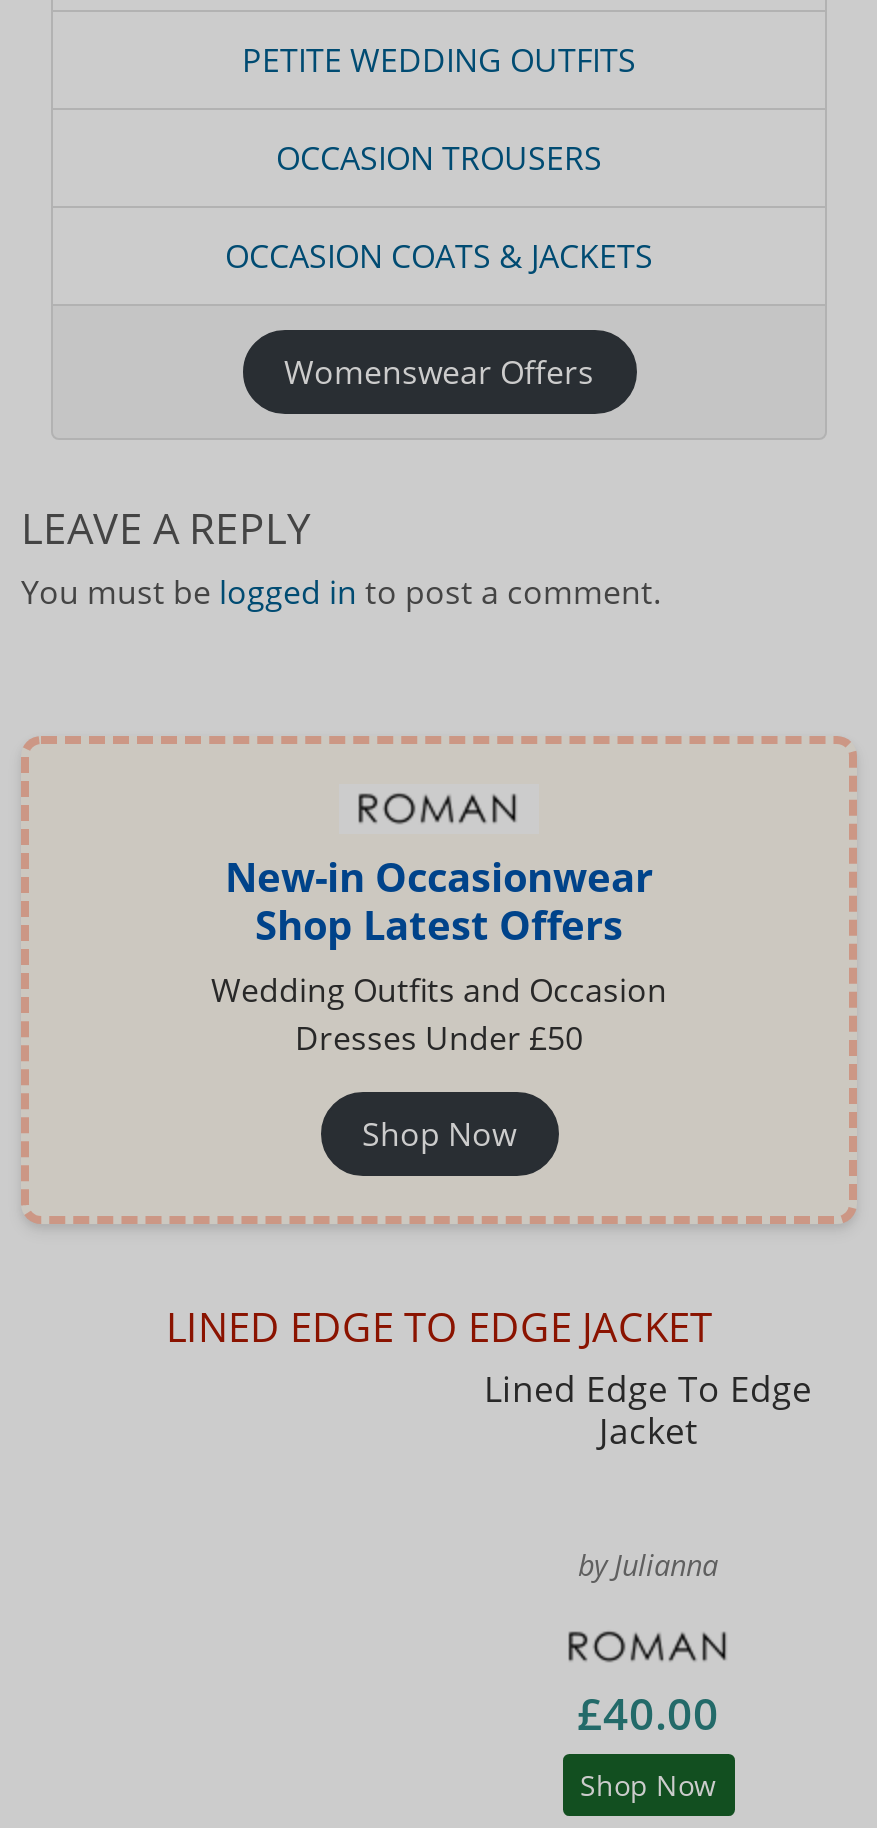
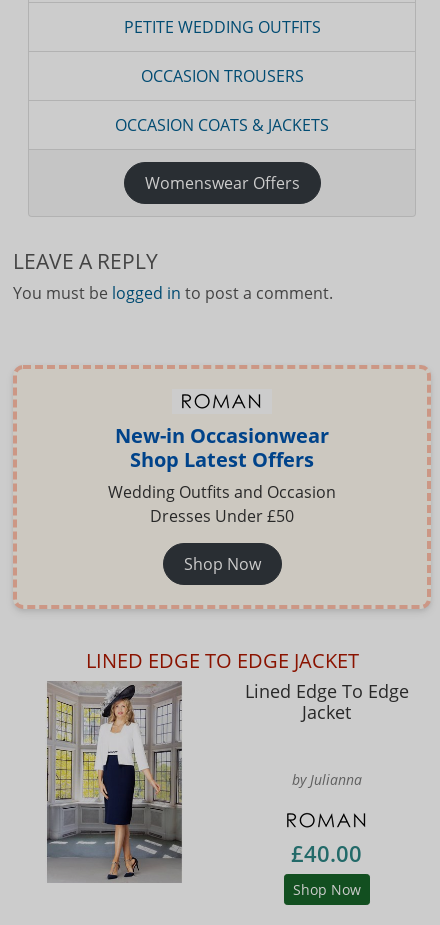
none -> [46,680,183,883] [image]

